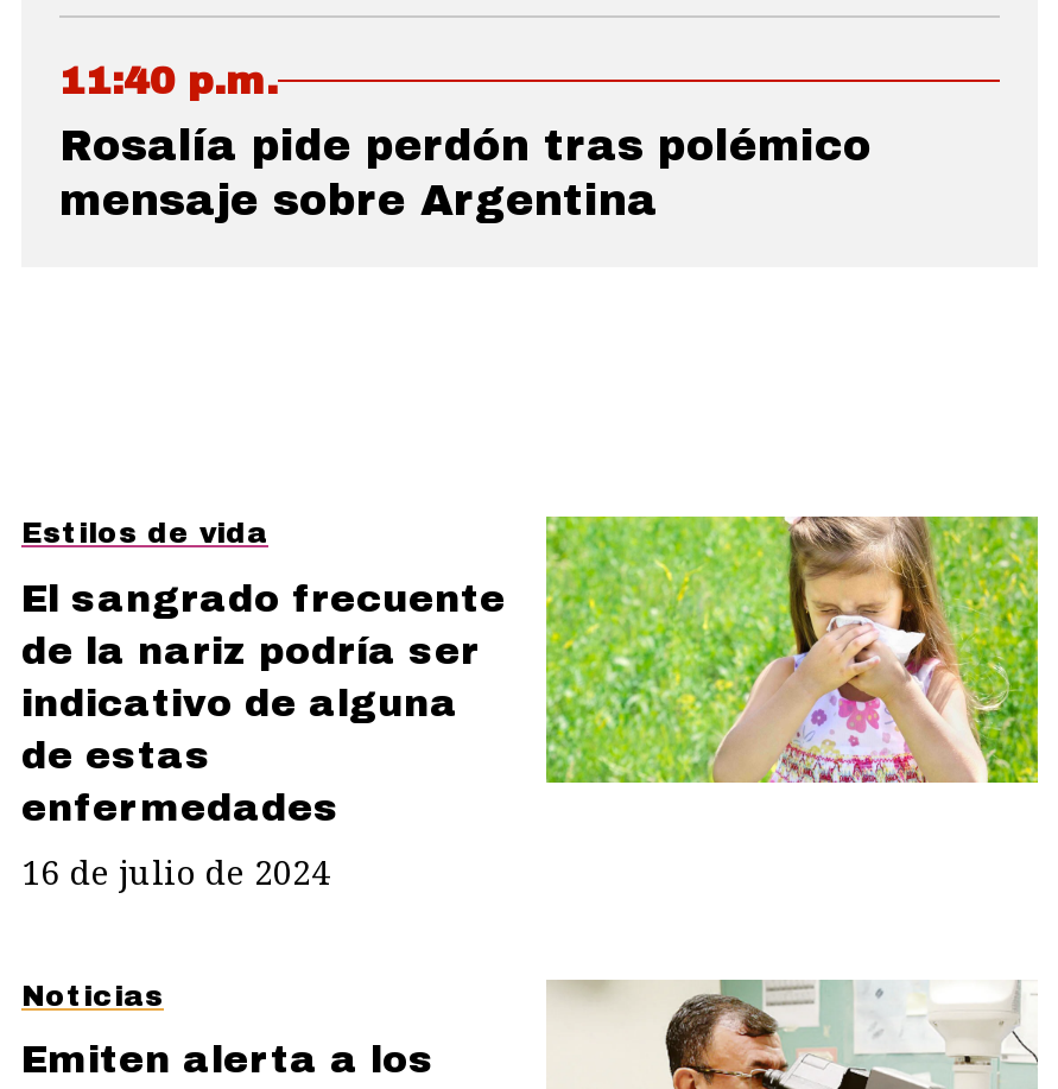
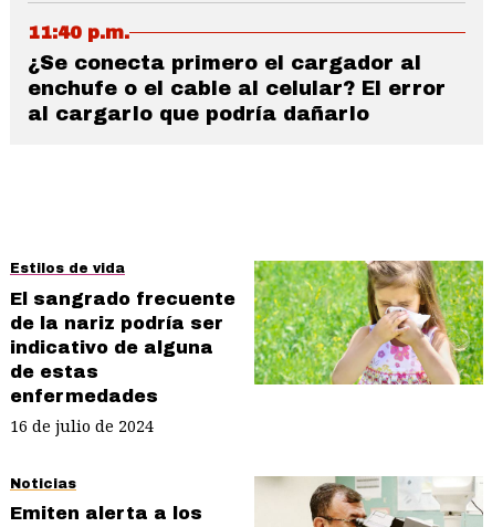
[59,122,872,224] Rosalía pide perdón tras polémico | mensaje sobre Argentina -> [28,52,446,125] ¿Se conecta primero el cargador al | enchufe o el cable al celular? El error | al cargarlo que podría dañarlo

